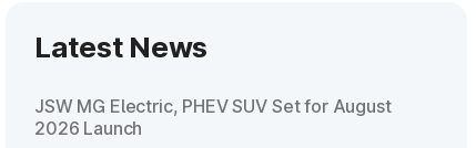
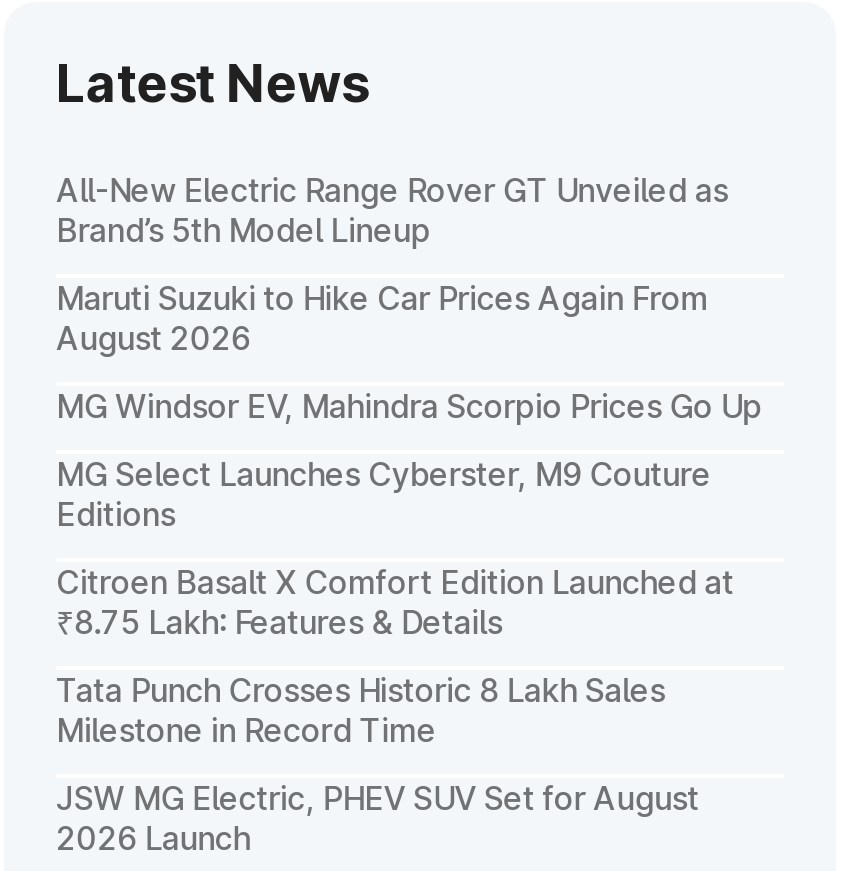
none -> [56,170,762,750] All-New Electric Range Rover GT Unveiled as | Brand’s 5th Model Lineup | Maruti Suzuki to Hike Car Prices Again From | August 2026 | MG Windsor EV, Mahindra Scorpio Prices Go Up | MG Select Launches Cyberster, M9 Couture | Editions | Citroen Basalt X Comfort Edition Launched at | ₹8.75 Lakh: Features & Details | Tata Punch Crosses Historic 8 Lakh Sales | Milestone in Record Time

